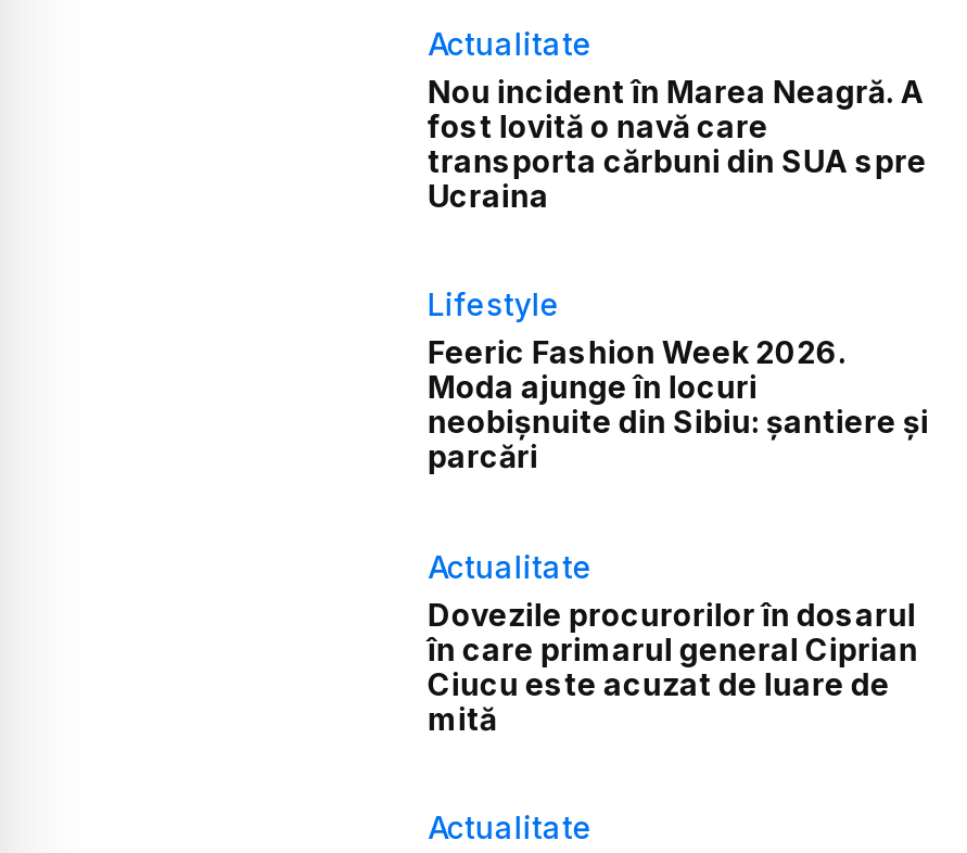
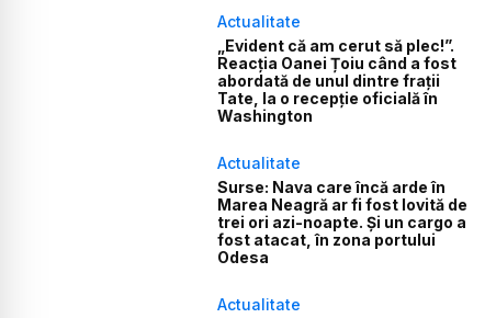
[427,73,929,475] Nou incident în Marea Neagră. A | fost lovită o navă care | transporta cărbuni din SUA spre | Ucraina | Lifestyle | Feeric Fashion Week 2026. | Moda ajunge în locuri | neobișnuite din Sibiu: șantiere și | parcări -> [218,37,457,126] „Evident că am cerut să plec!”. | Reacția Oanei Țoiu când a fost | abordată de unul dintre frații | Tate, la o recepție oficială în | Washington
[427,595,918,736] Dovezile procurorilor în dosarul | în care primarul general Ciprian | Ciucu este acuzat de luare de | mită -> [218,178,468,267] Surse: Nava care încă arde în | Marea Neagră ar fi fost lovită de | trei ori azi-noapte. Și un cargo a | fost atacat, în zona portului | Odesa

